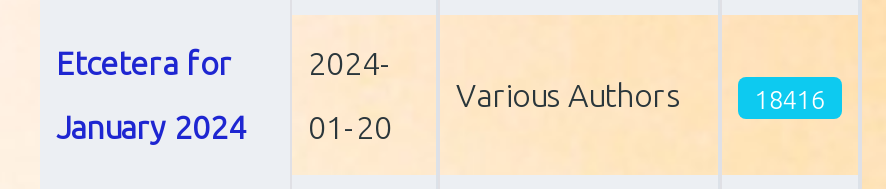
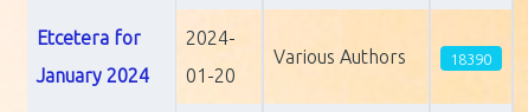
[755,85,825,113] 18416 -> [450,51,492,67] 18390

